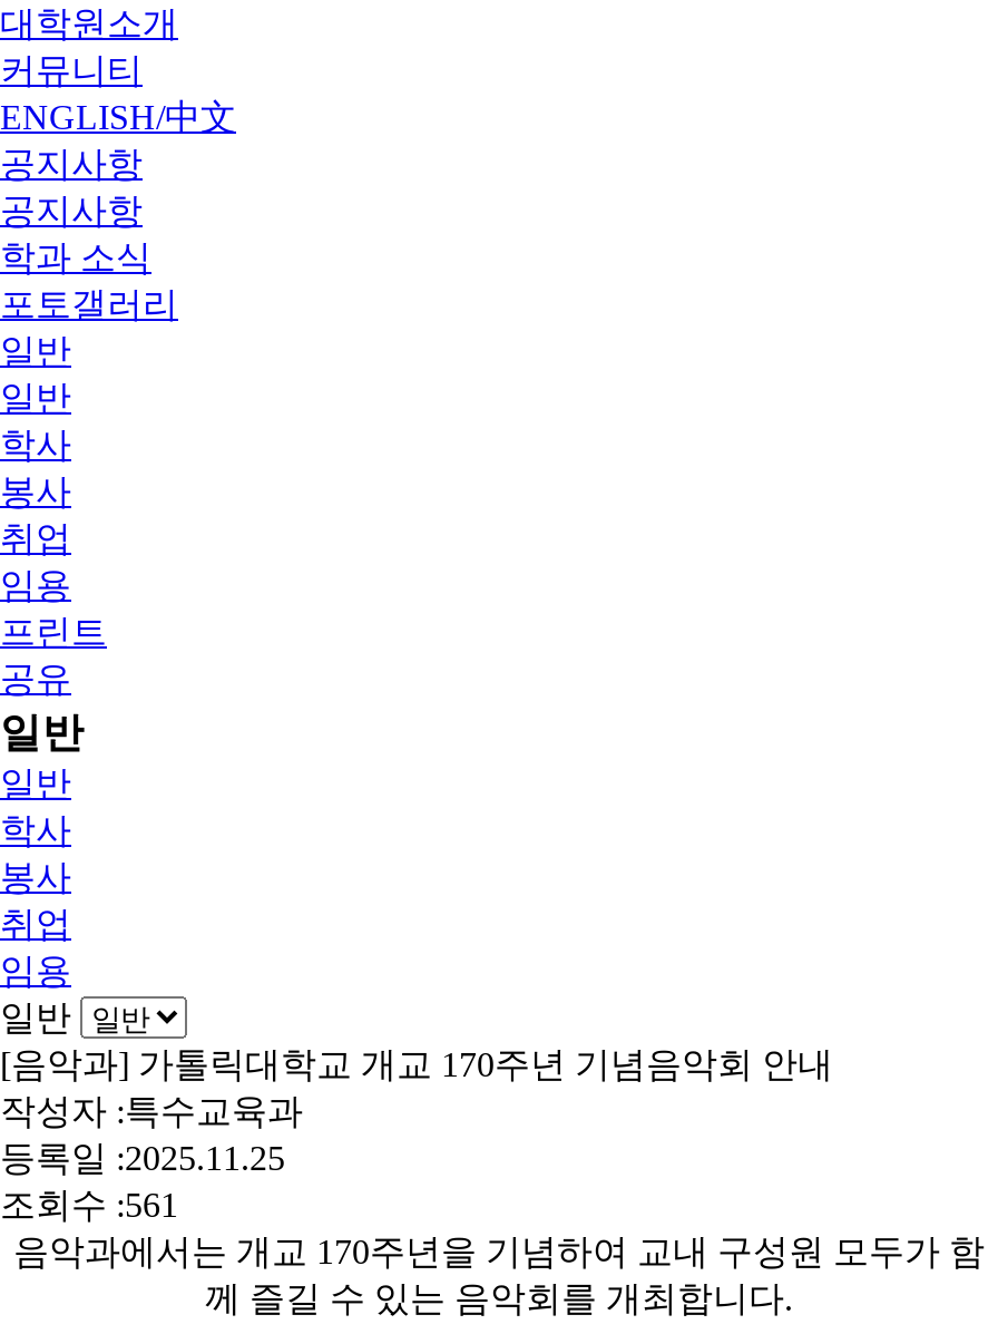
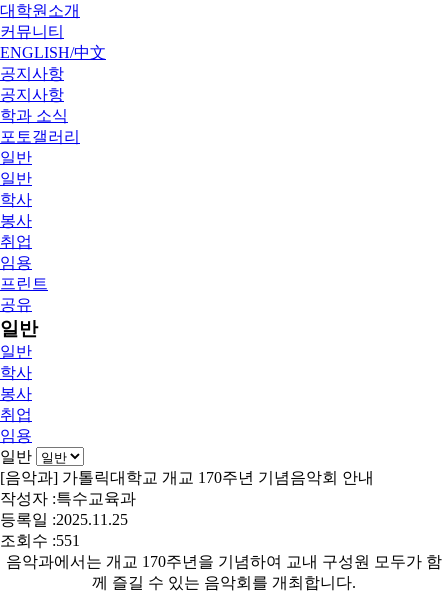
[0,1186,178,1224] 조회수 : 561 -> [0,532,80,549] 조회수 : 551

